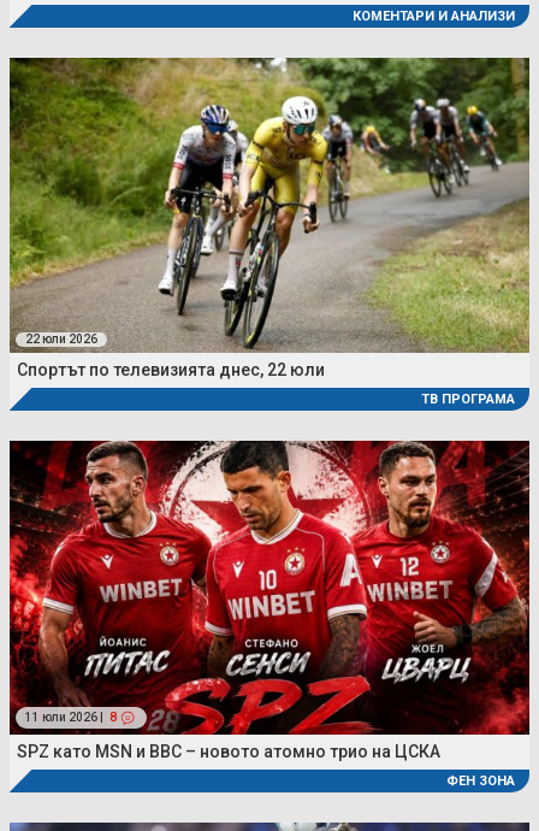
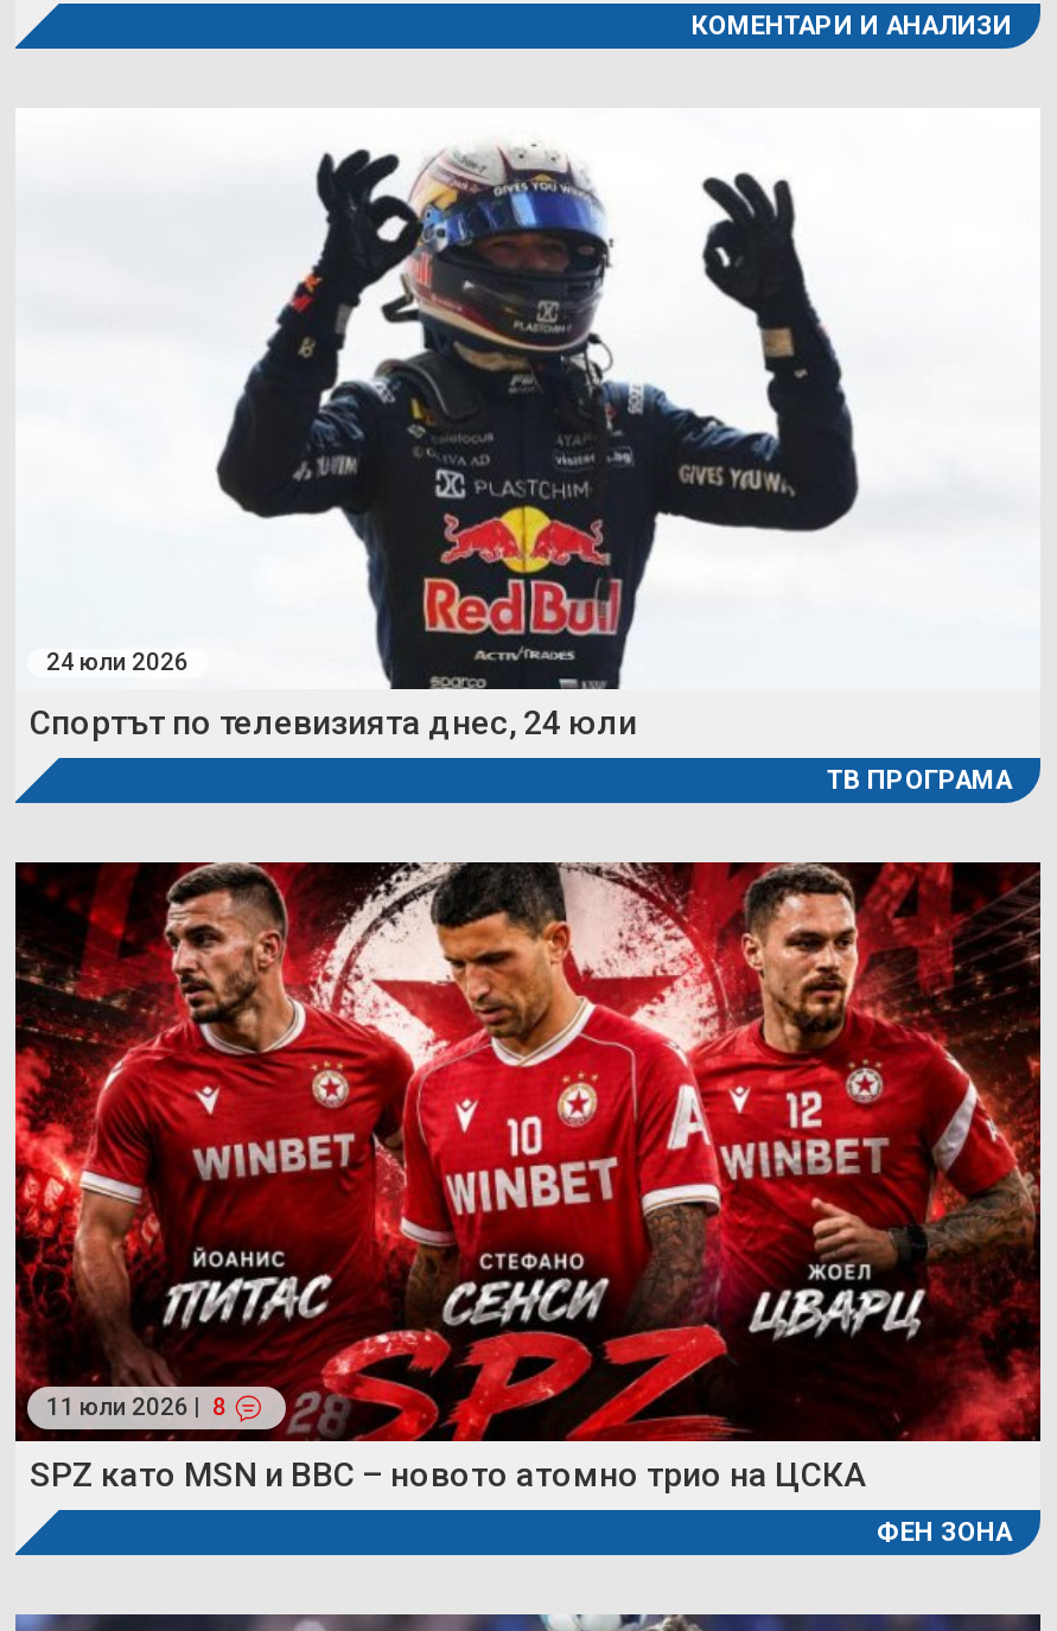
[8,57,531,354] [image] | 22 юли 2026 -> [15,108,1040,689] [image] | 24 юли 2026
[17,360,325,379] Спортът по телевизията днес, 22 юли -> [30,703,637,741] Спортът по телевизията днес, 24 юли

